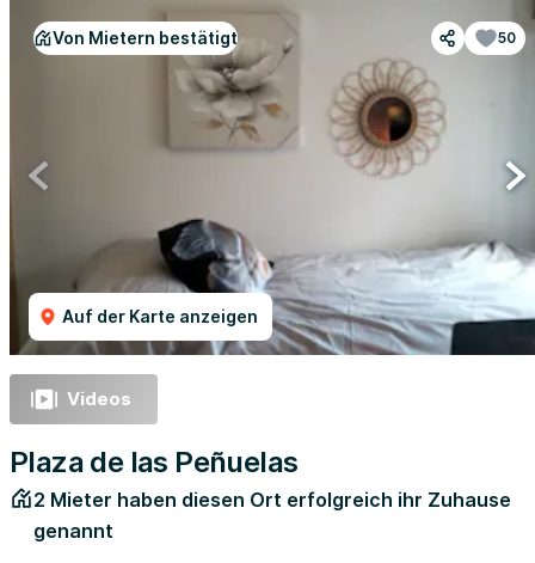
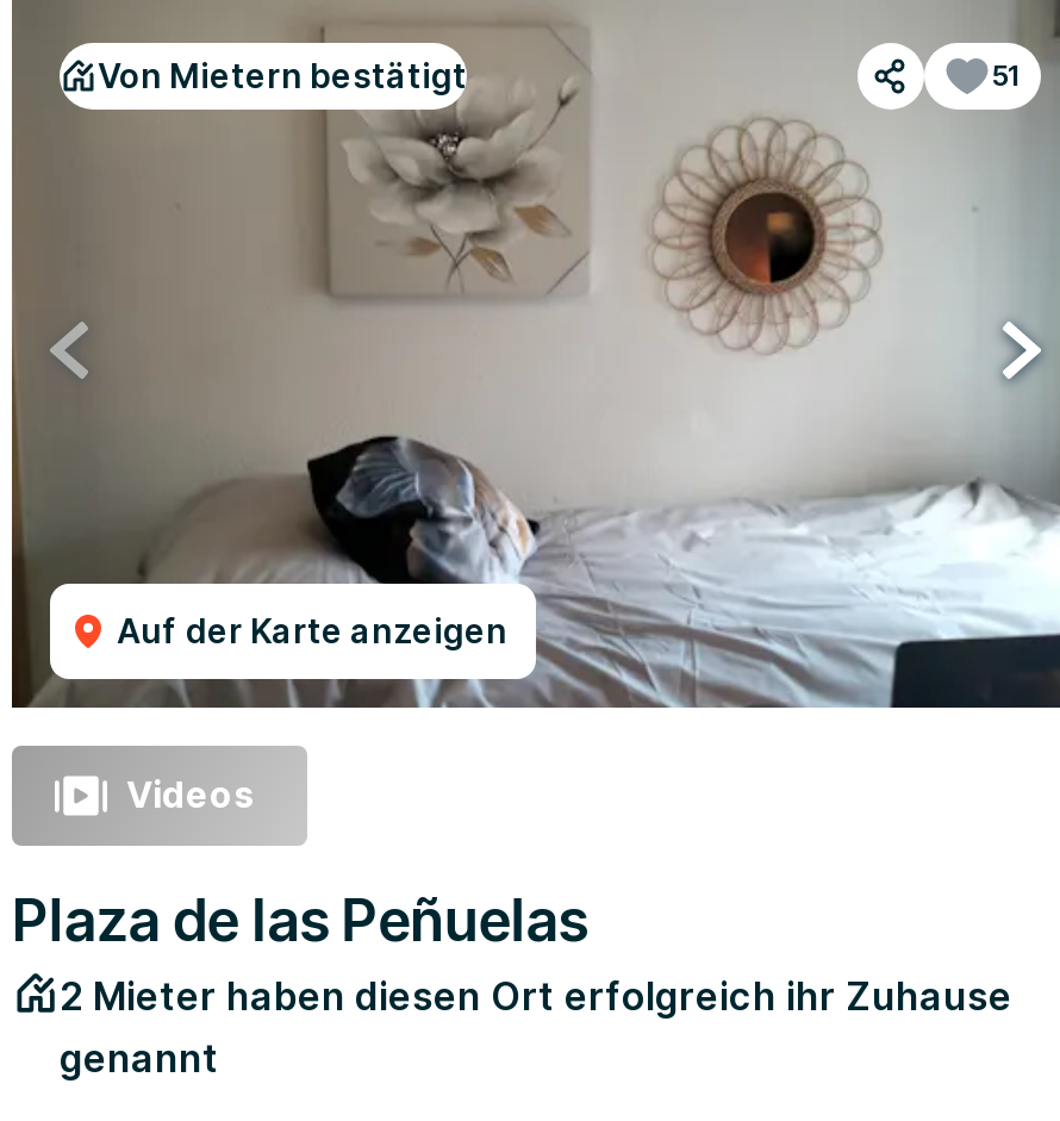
[498,29,516,47] 50 -> [991,57,1022,93] 51

